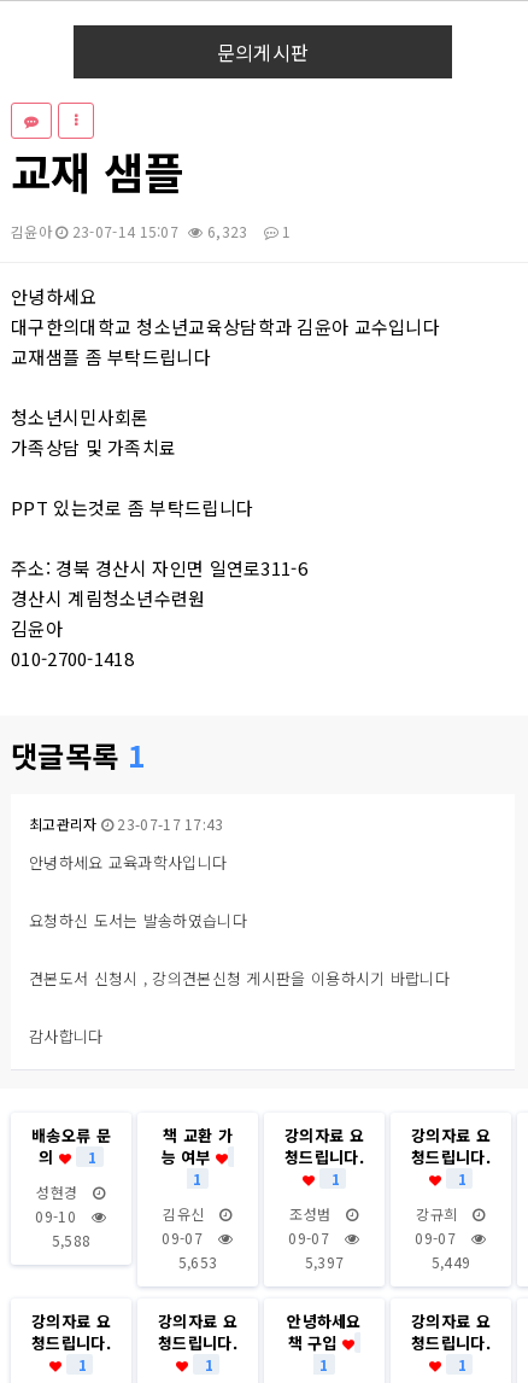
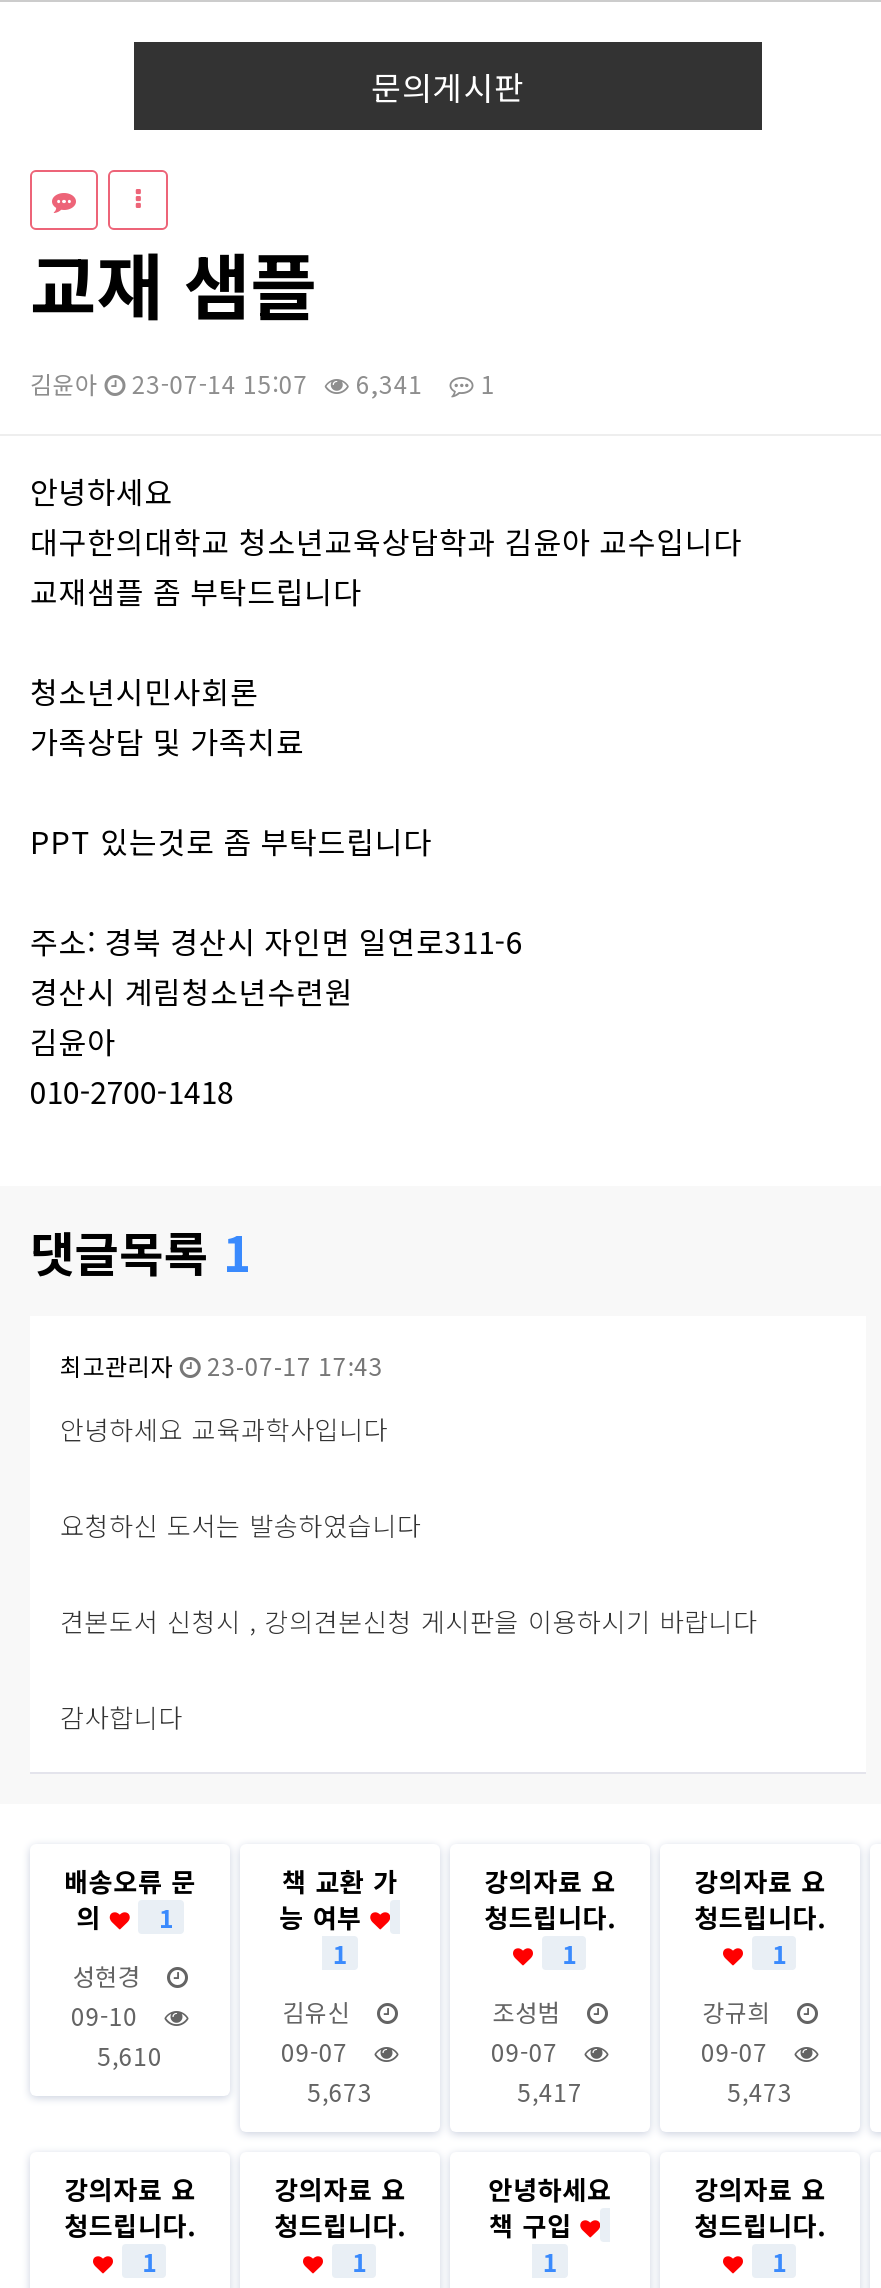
[11,221,291,241] 김윤아 23-07-14 15:07 6,323 1 -> [30,366,495,400] 김윤아 23-07-14 15:07 6,341 1
[52,1230,91,1250] 5,588 -> [98,2038,162,2072] 5,610
[178,1251,217,1272] 5,653 -> [308,2074,372,2108] 5,673
[305,1251,344,1272] 5,397 -> [518,2074,582,2108] 5,417
[431,1251,470,1272] 5,449 -> [728,2074,792,2108] 5,473

